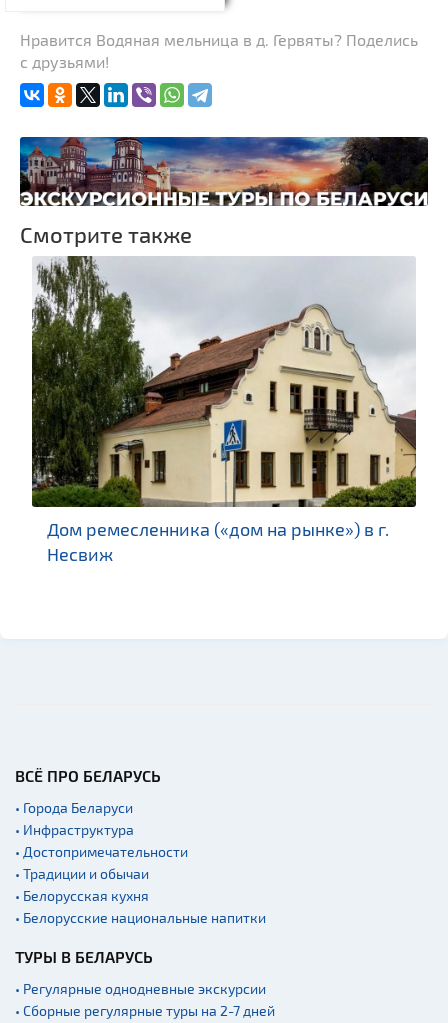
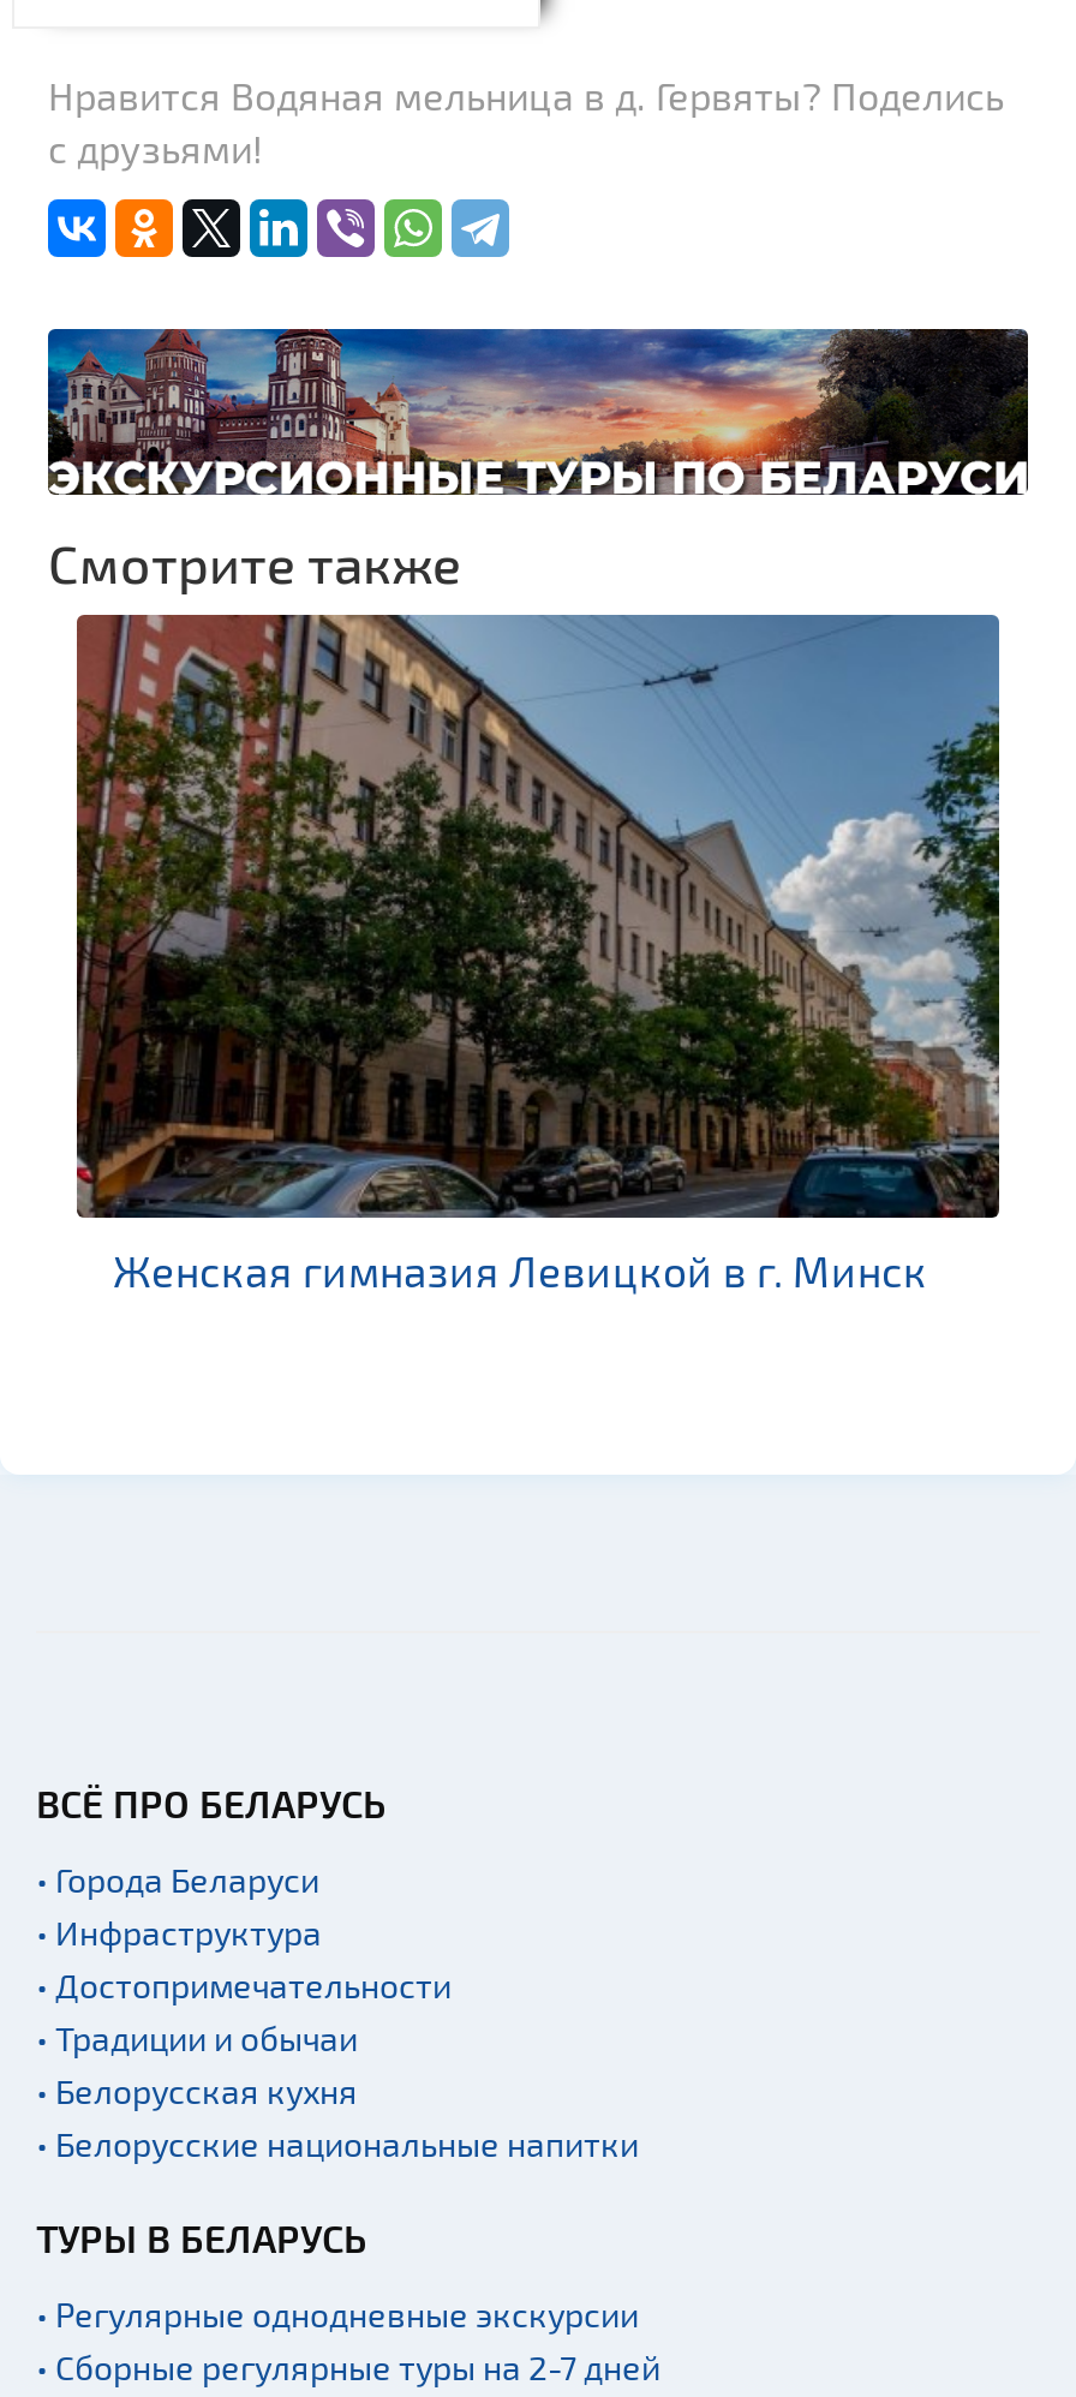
[32,256,416,565] [image] | Дом ремесленника («дом на рынке») в г. | Несвиж -> [74,612,1002,1297] [image] | Женская гимназия Левицкой в г. Минск

